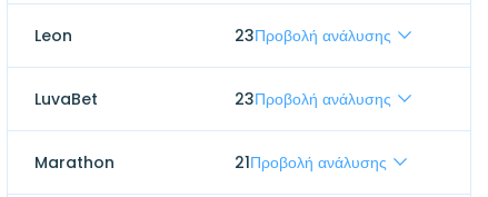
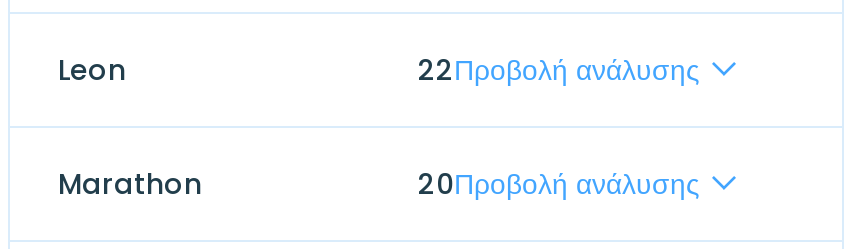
[34,24,391,110] 23Προβολή ανάλυσης | LuvaBet | 23Προβολή ανάλυσης -> [418,49,700,89] 22Προβολή ανάλυσης
[235,151,387,173] 21Προβολή ανάλυσης -> [418,163,700,203] 20Προβολή ανάλυσης

